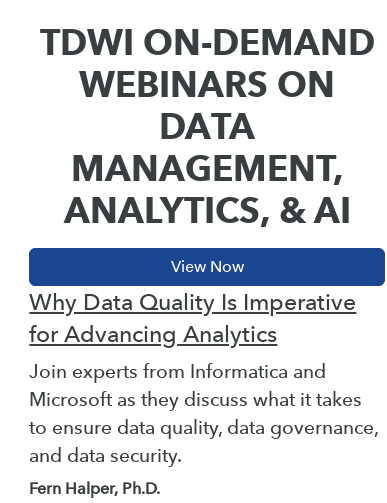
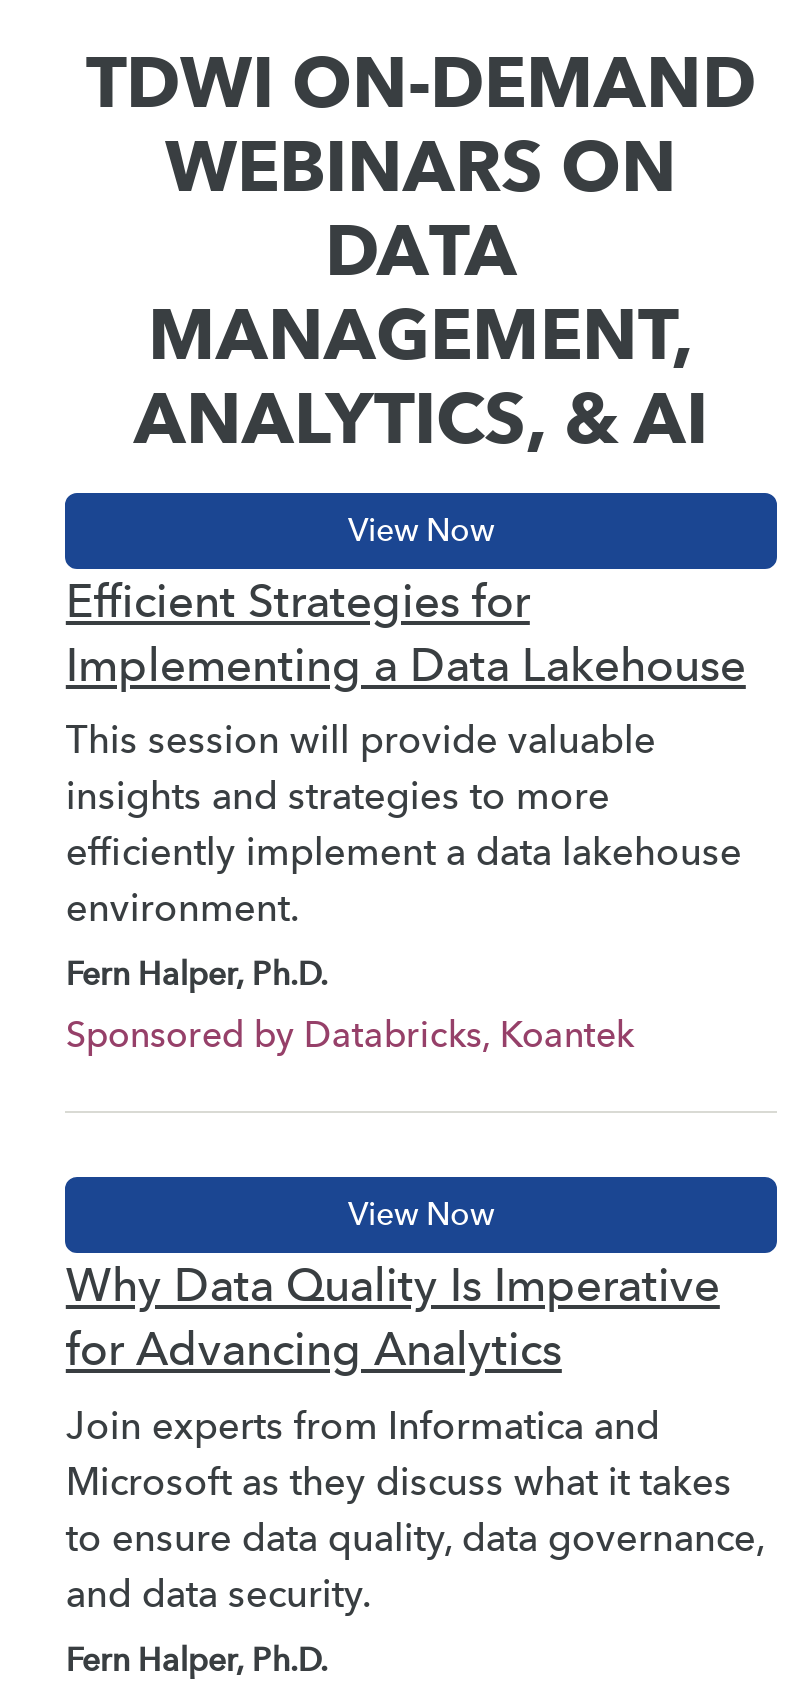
none -> [66,572,746,1057] Efficient Strategies for | Implementing a Data Lakehouse | This session will provide valuable | insights and strategies to more | efficiently implement a data lakehouse | environment. | Fern Halper, Ph.D. | Sponsored by Databricks, Koantek

